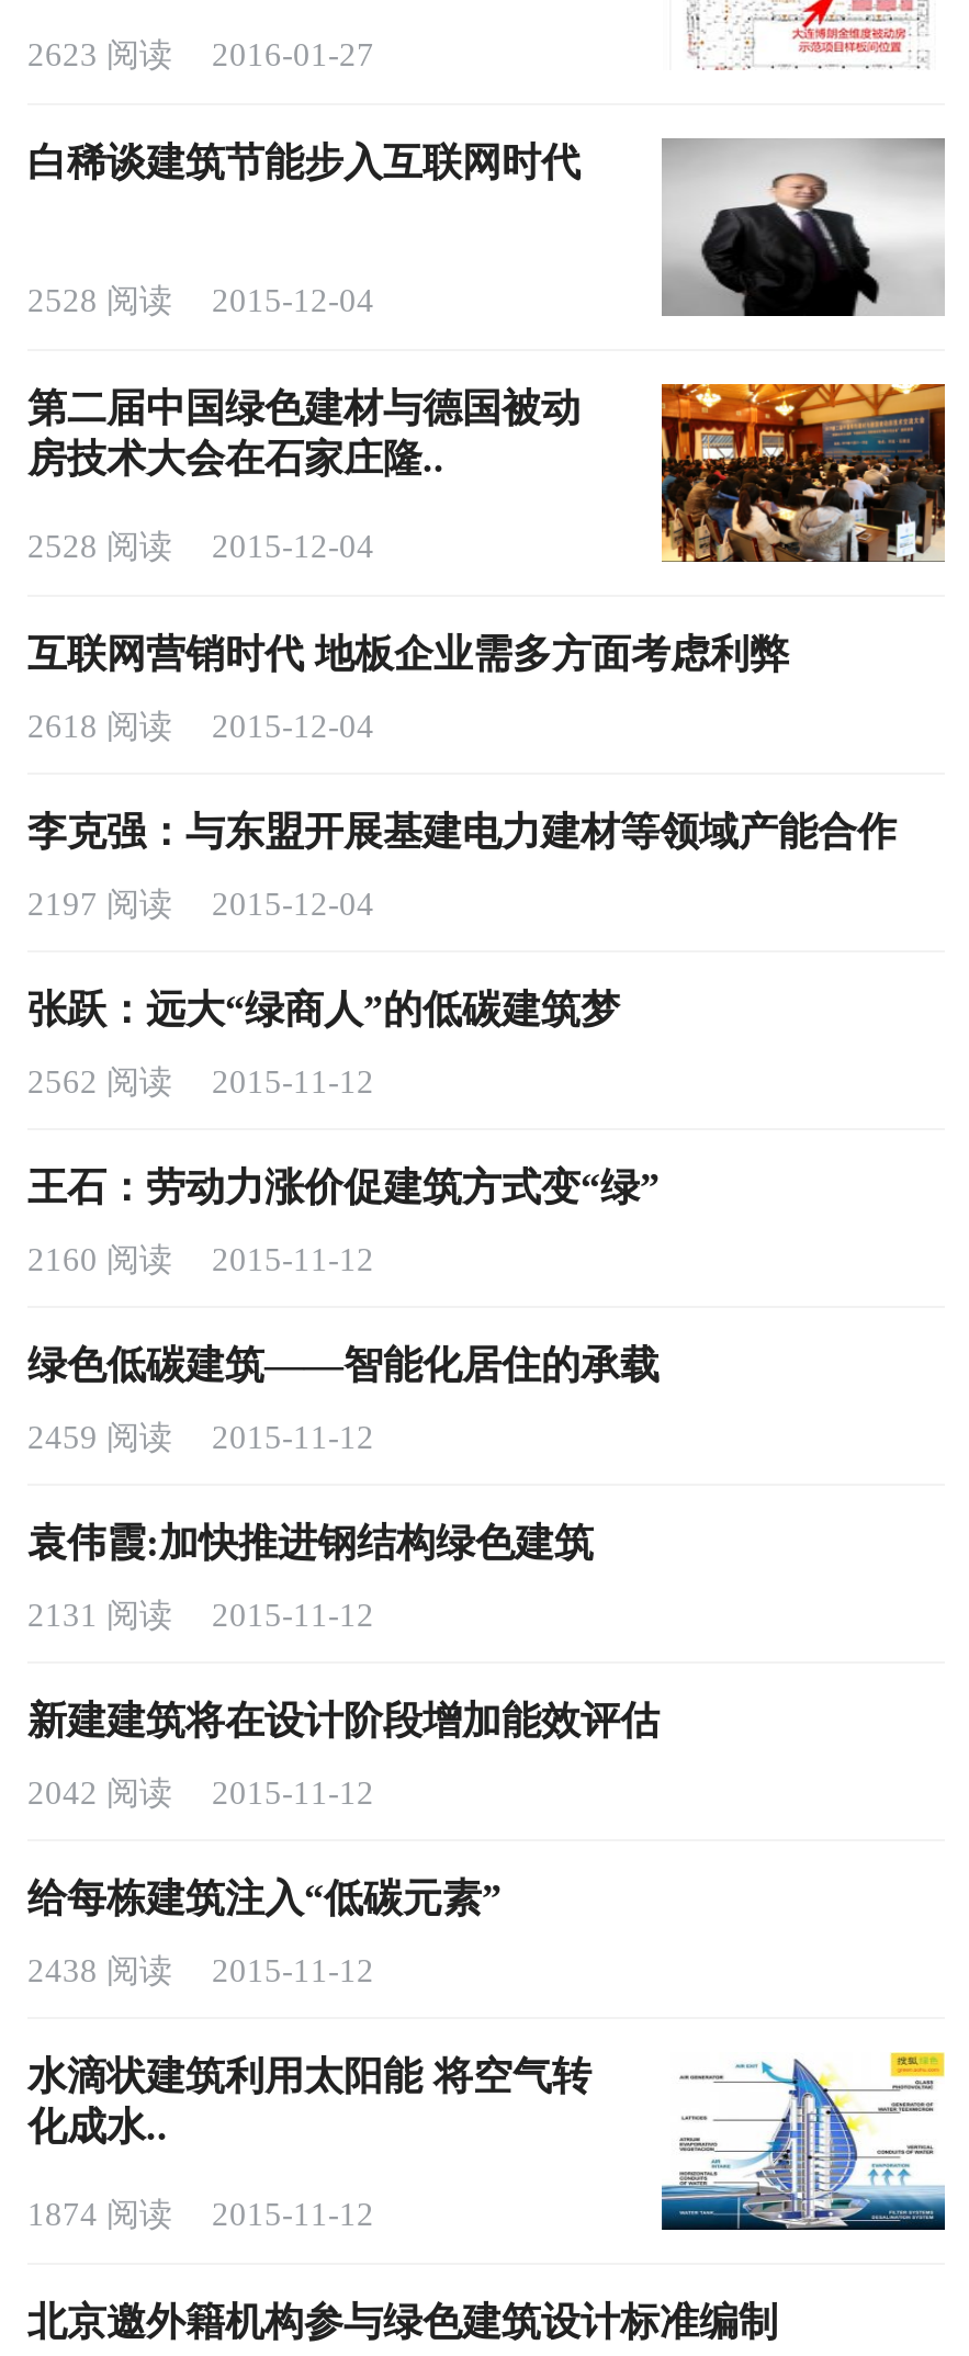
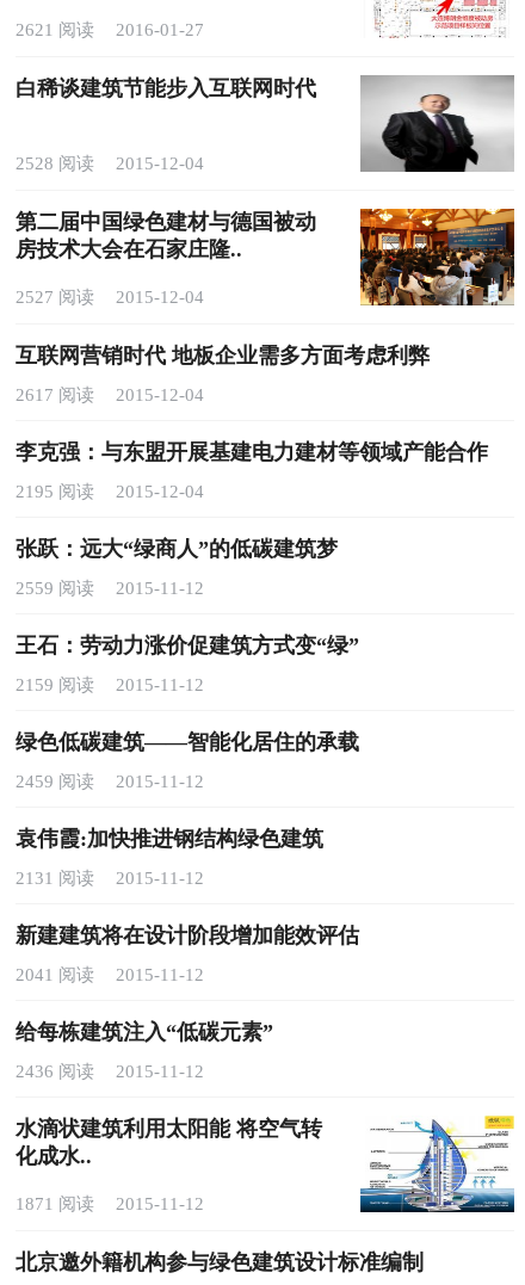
[27,37,374,72] 2623 阅读 2016-01-27 -> [16,20,204,39] 2621 阅读 2016-01-27
[27,529,374,564] 2528 阅读 2015-12-04 -> [16,288,204,307] 2527 阅读 2015-12-04
[27,709,374,744] 2618 阅读 2015-12-04 -> [16,385,204,404] 2617 阅读 2015-12-04
[27,887,374,922] 2197 阅读 2015-12-04 -> [16,482,204,501] 2195 阅读 2015-12-04
[27,1064,374,1100] 2562 阅读 2015-11-12 -> [16,579,204,598] 2559 阅读 2015-11-12
[27,1242,374,1277] 2160 阅读 2015-11-12 -> [16,675,204,694] 2159 阅读 2015-11-12
[27,1776,374,1811] 2042 阅读 2015-11-12 -> [16,965,204,984] 2041 阅读 2015-11-12
[27,1953,374,1988] 2438 阅读 2015-11-12 -> [16,1062,204,1081] 2436 阅读 2015-11-12
[27,2197,374,2232] 1874 阅读 2015-11-12 -> [16,1194,204,1213] 1871 阅读 2015-11-12

